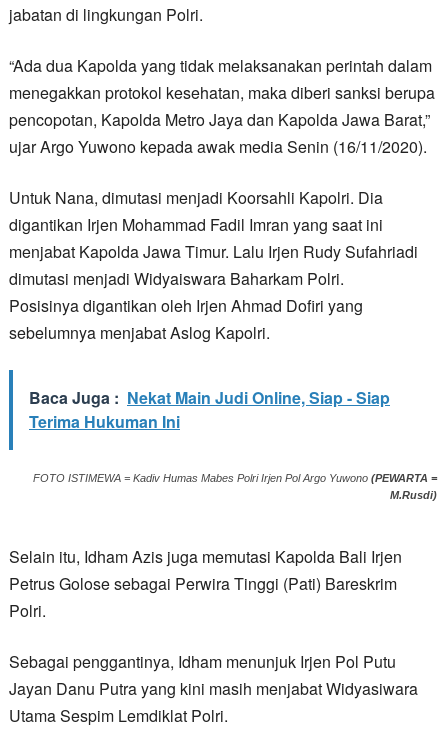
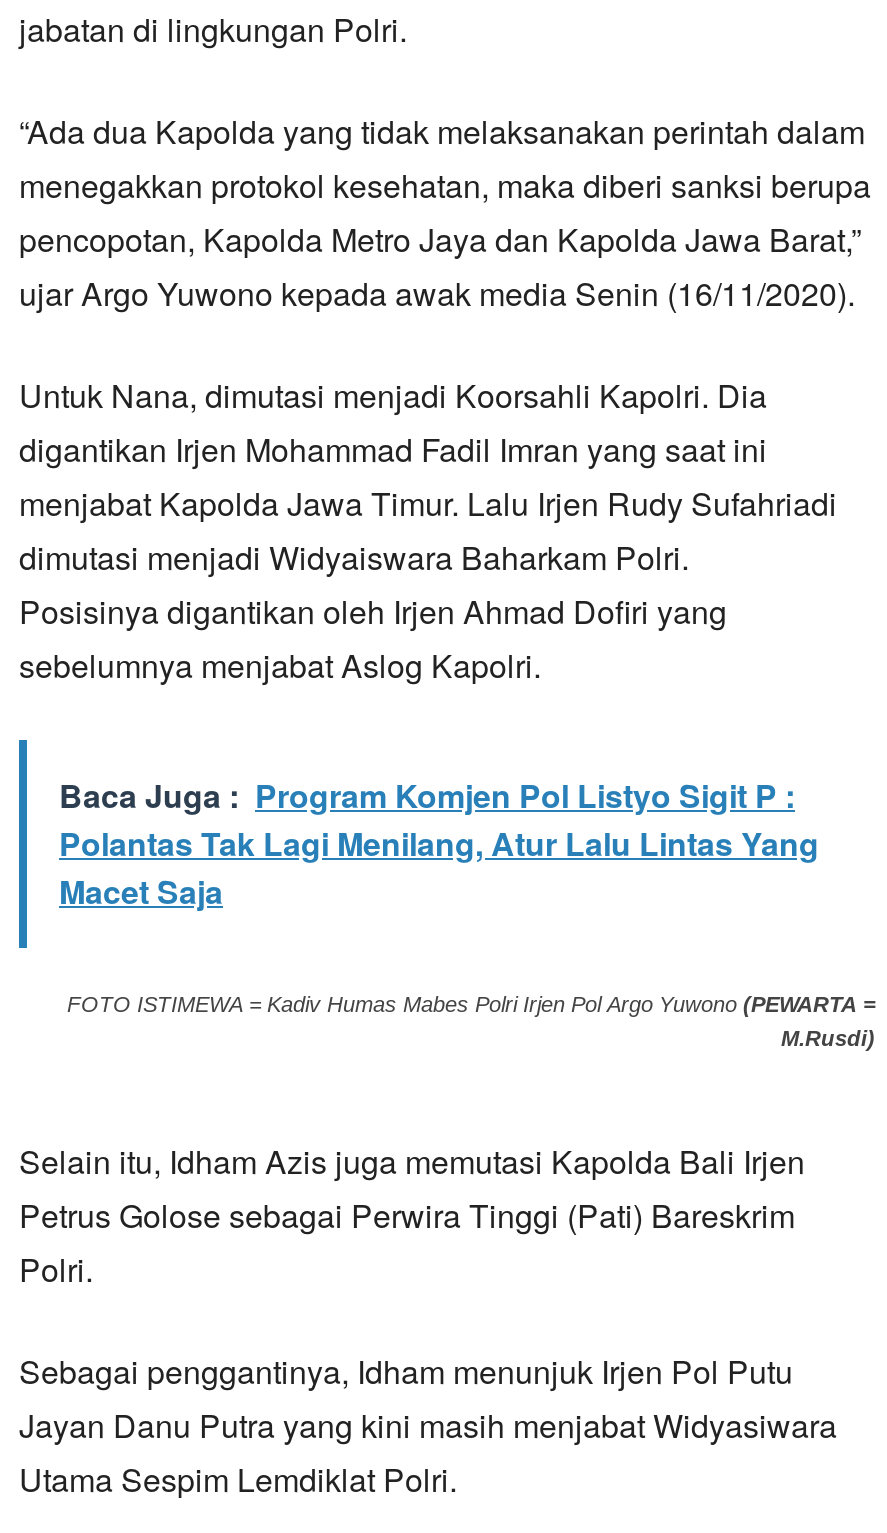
[29,386,390,433] Baca Juga : Nekat Main Judi Online, Siap - Siap | Terima Hukuman Ini -> [59,772,819,914] Baca Juga : Program Komjen Pol Listyo Sigit P : | Polantas Tak Lagi Menilang, Atur Lalu Lintas Yang | Macet Saja

